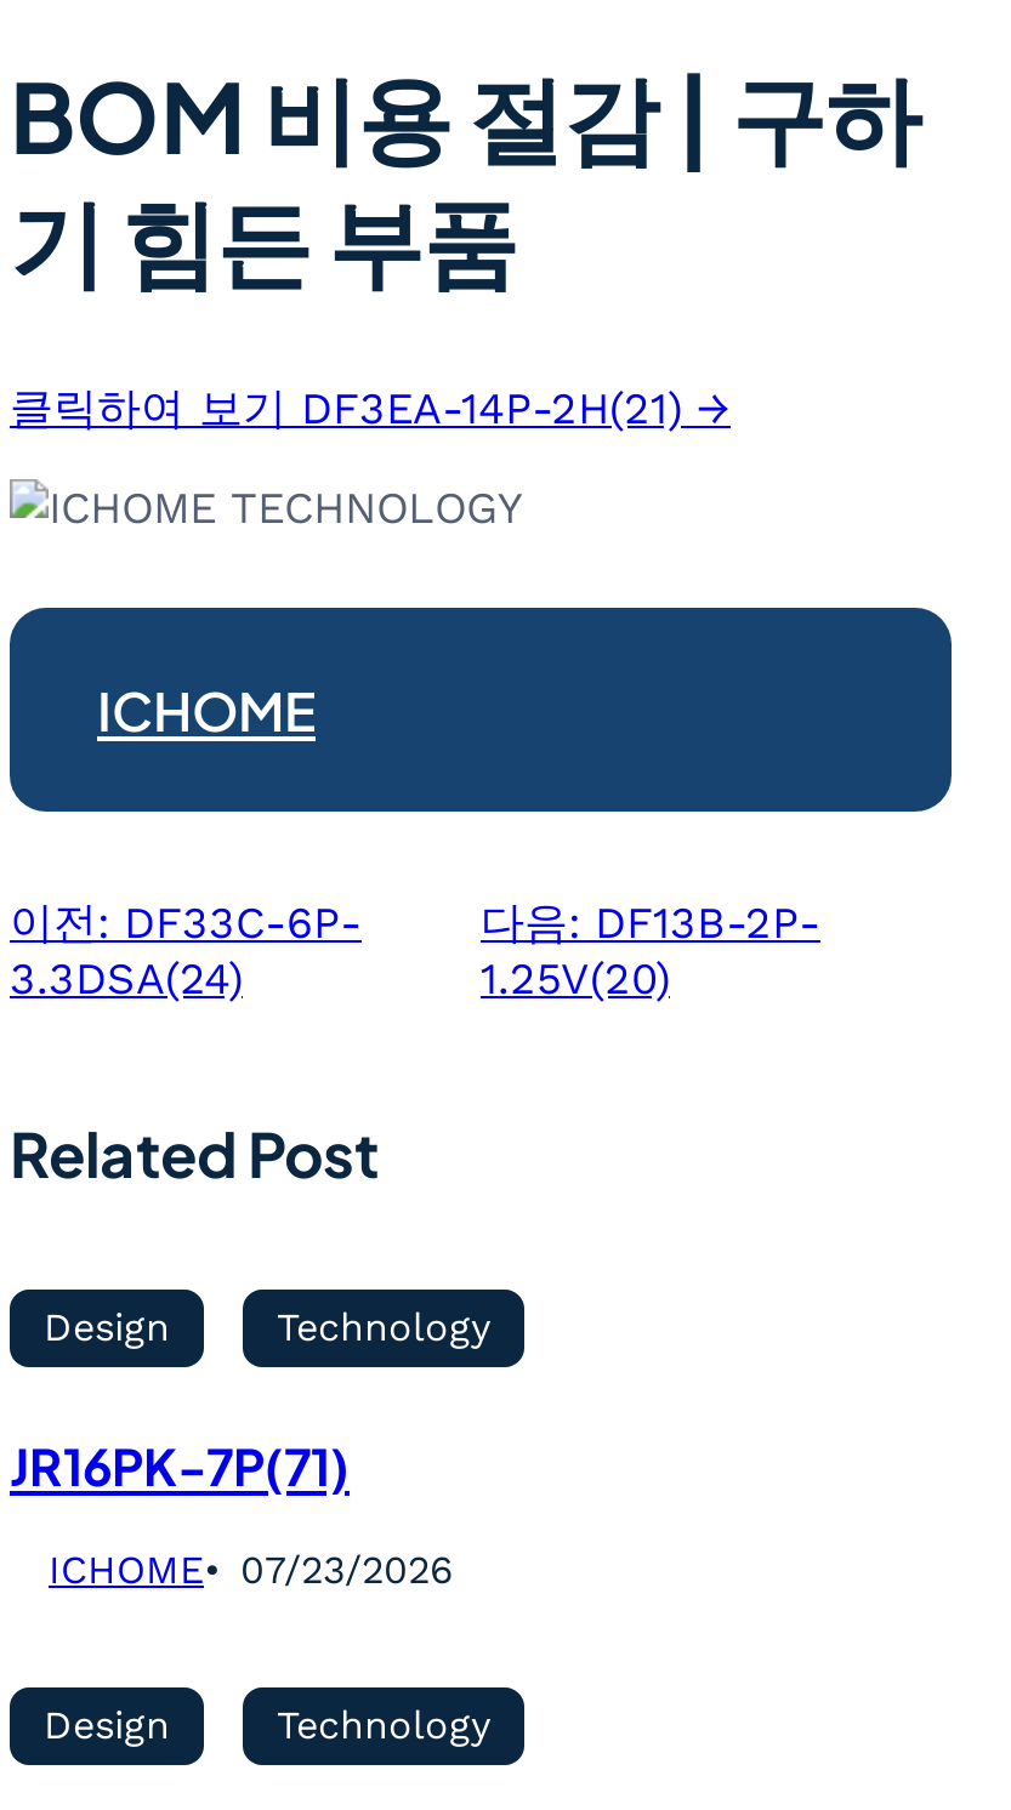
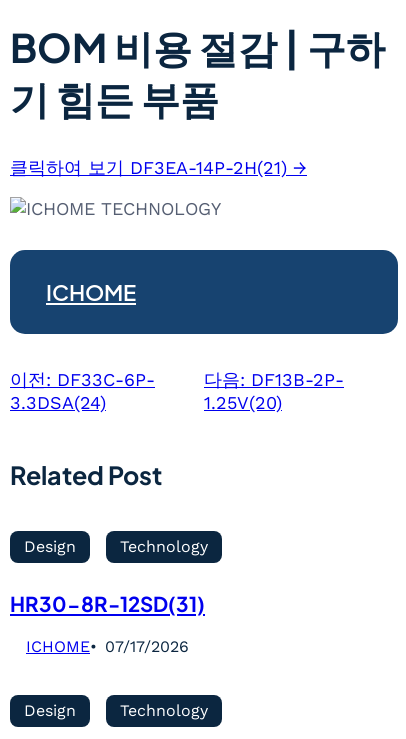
[10,1436,350,1499] JR16PK-7P(71) -> [10,591,205,617] HR30-8R-12SD(31)
[49,1548,454,1594] ICHOME 07/23/2026 -> [26,637,189,656] ICHOME 07/17/2026

